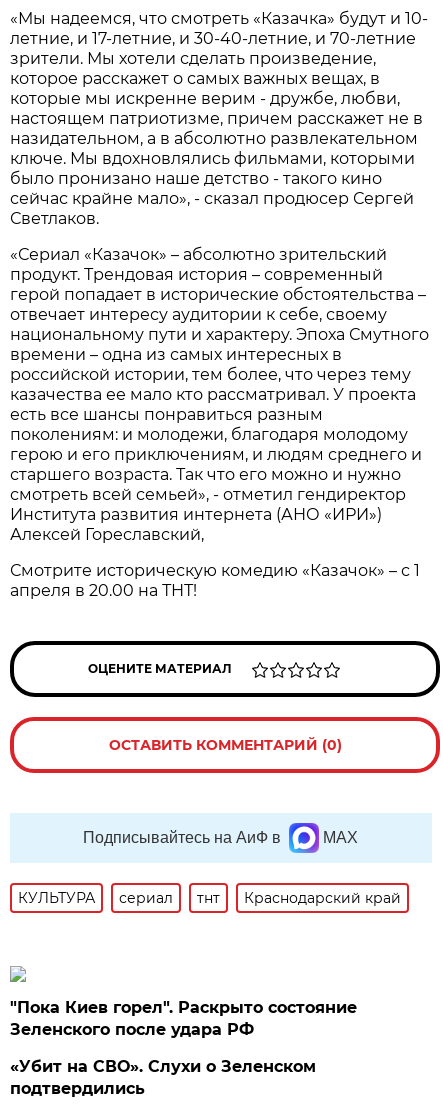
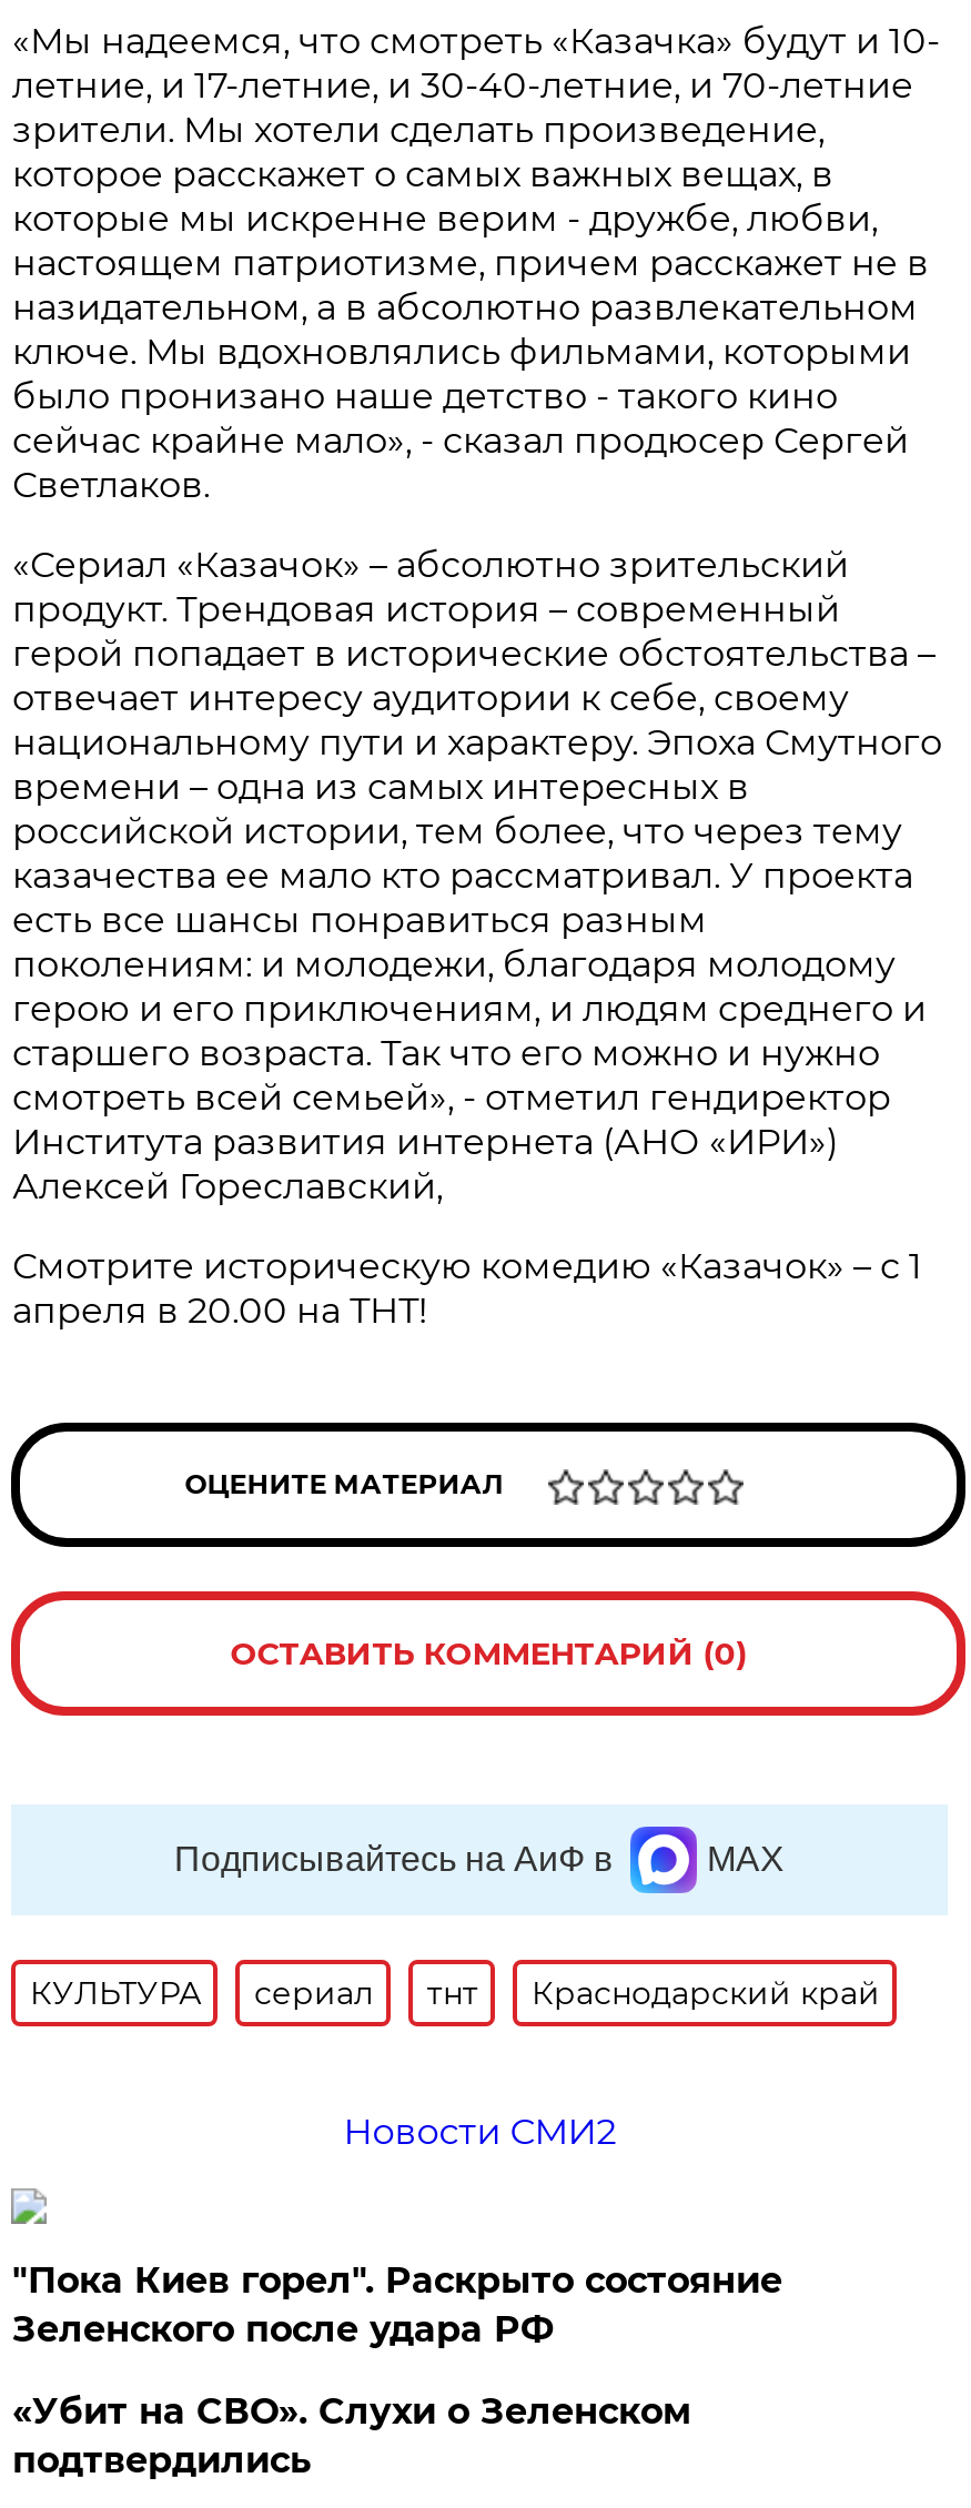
none -> [343,2111,616,2153] Новости СМИ2

